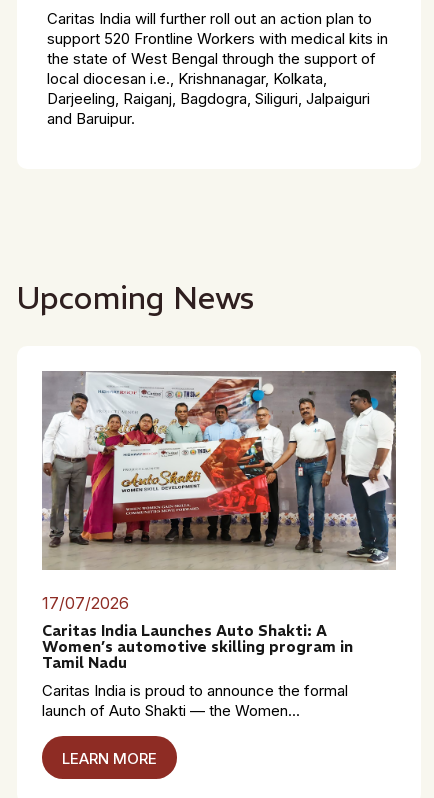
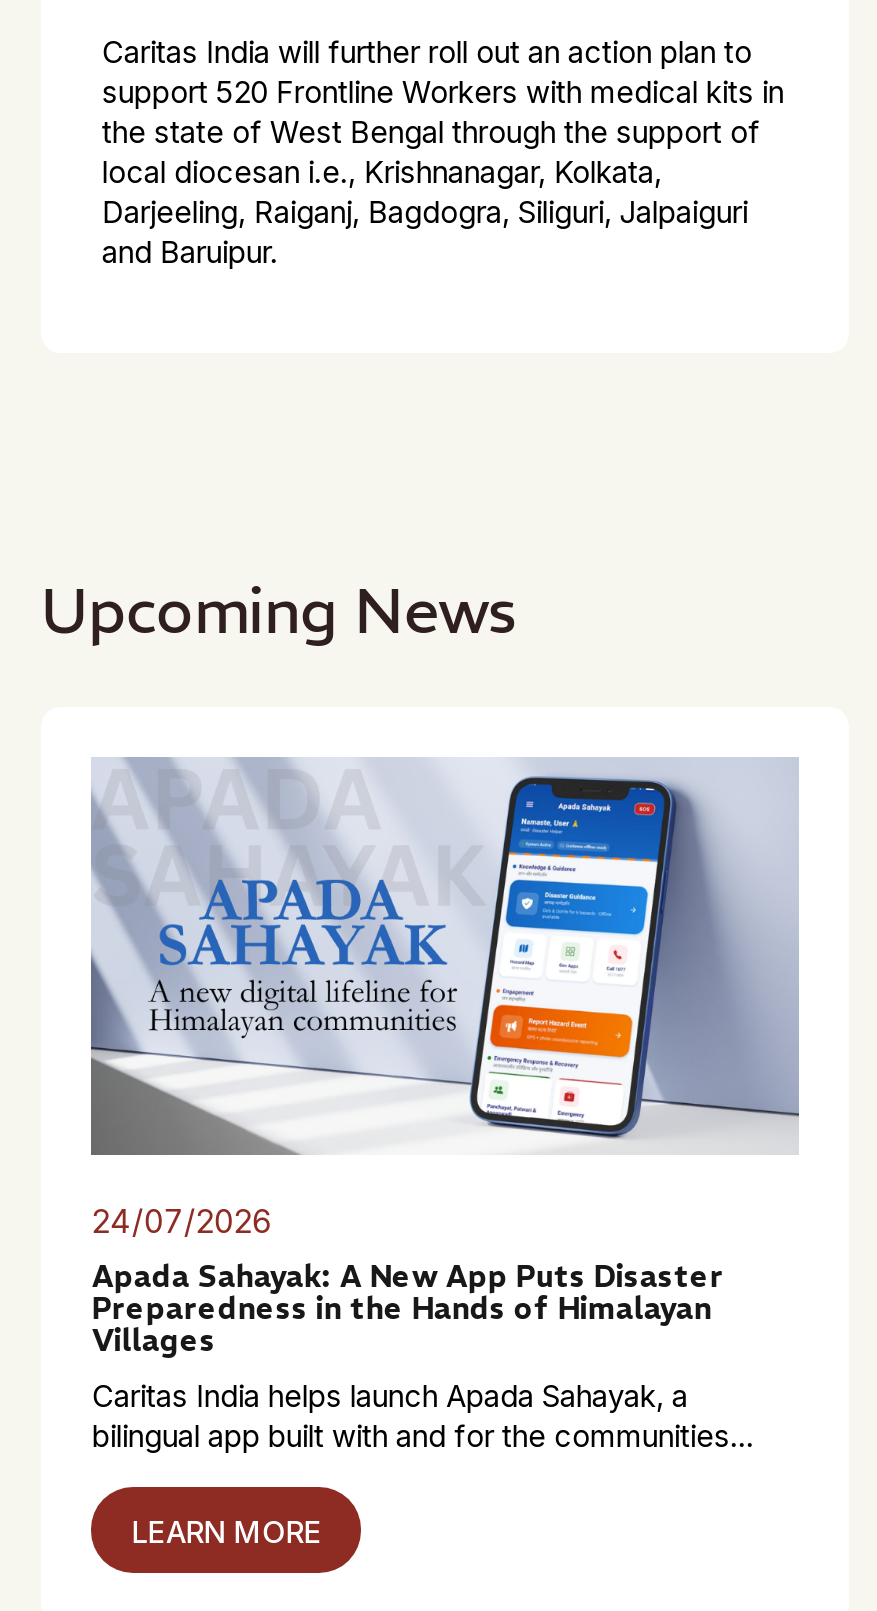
[42,370,397,672] [image] | 17/07/2026 | Caritas India Launches Auto Shakti: A | Women’s automotive skilling program in | Tamil Nadu -> [91,757,799,1358] [image] | 24/07/2026 | Apada Sahayak: A New App Puts Disaster | Preparedness in the Hands of Himalayan | Villages
[42,682,348,720] Caritas India is proud to announce the formal | launch of Auto Shakti — the Women... -> [92,1378,754,1454] Caritas India helps launch Apada Sahayak, a | bilingual app built with and for the communities...

